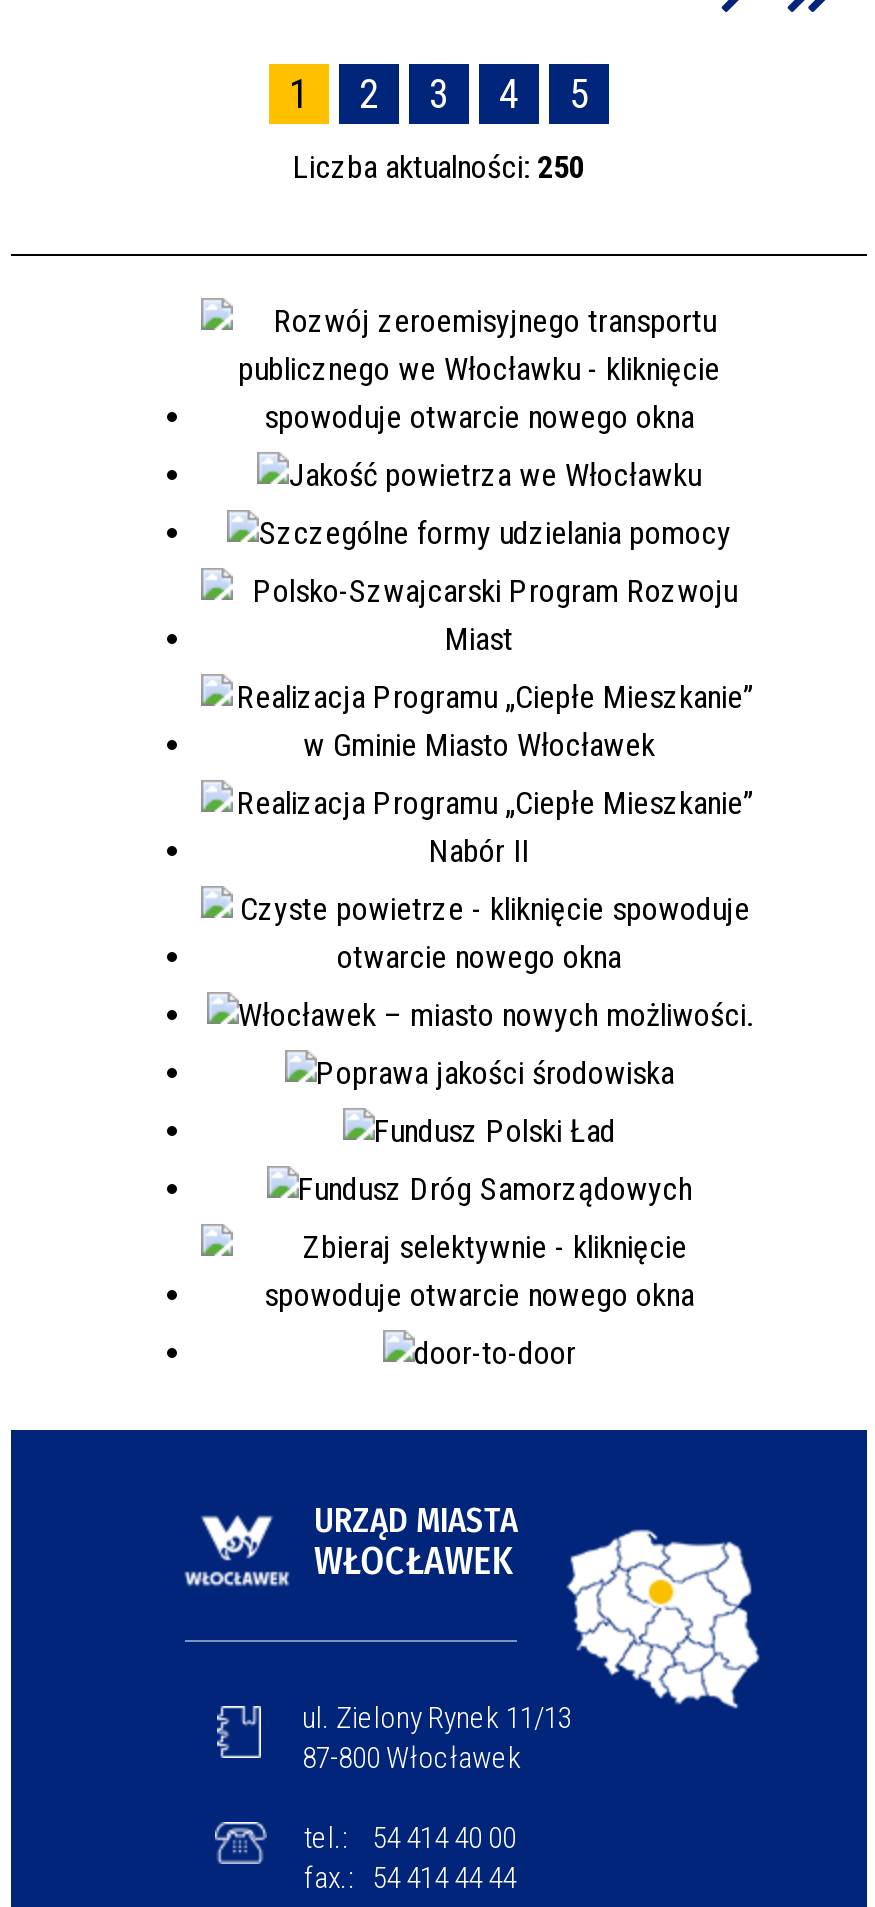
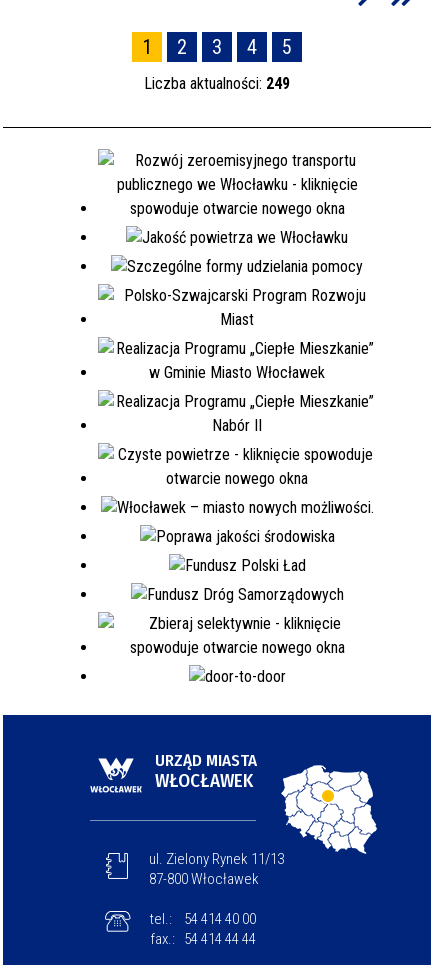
[293,148,585,186] Liczba aktualności: 250 -> [144,74,290,93] Liczba aktualności: 249

